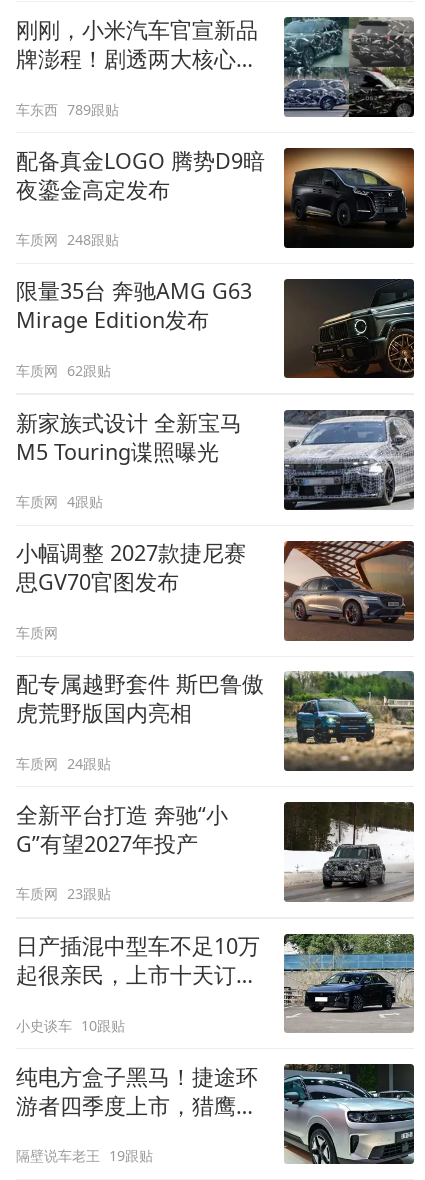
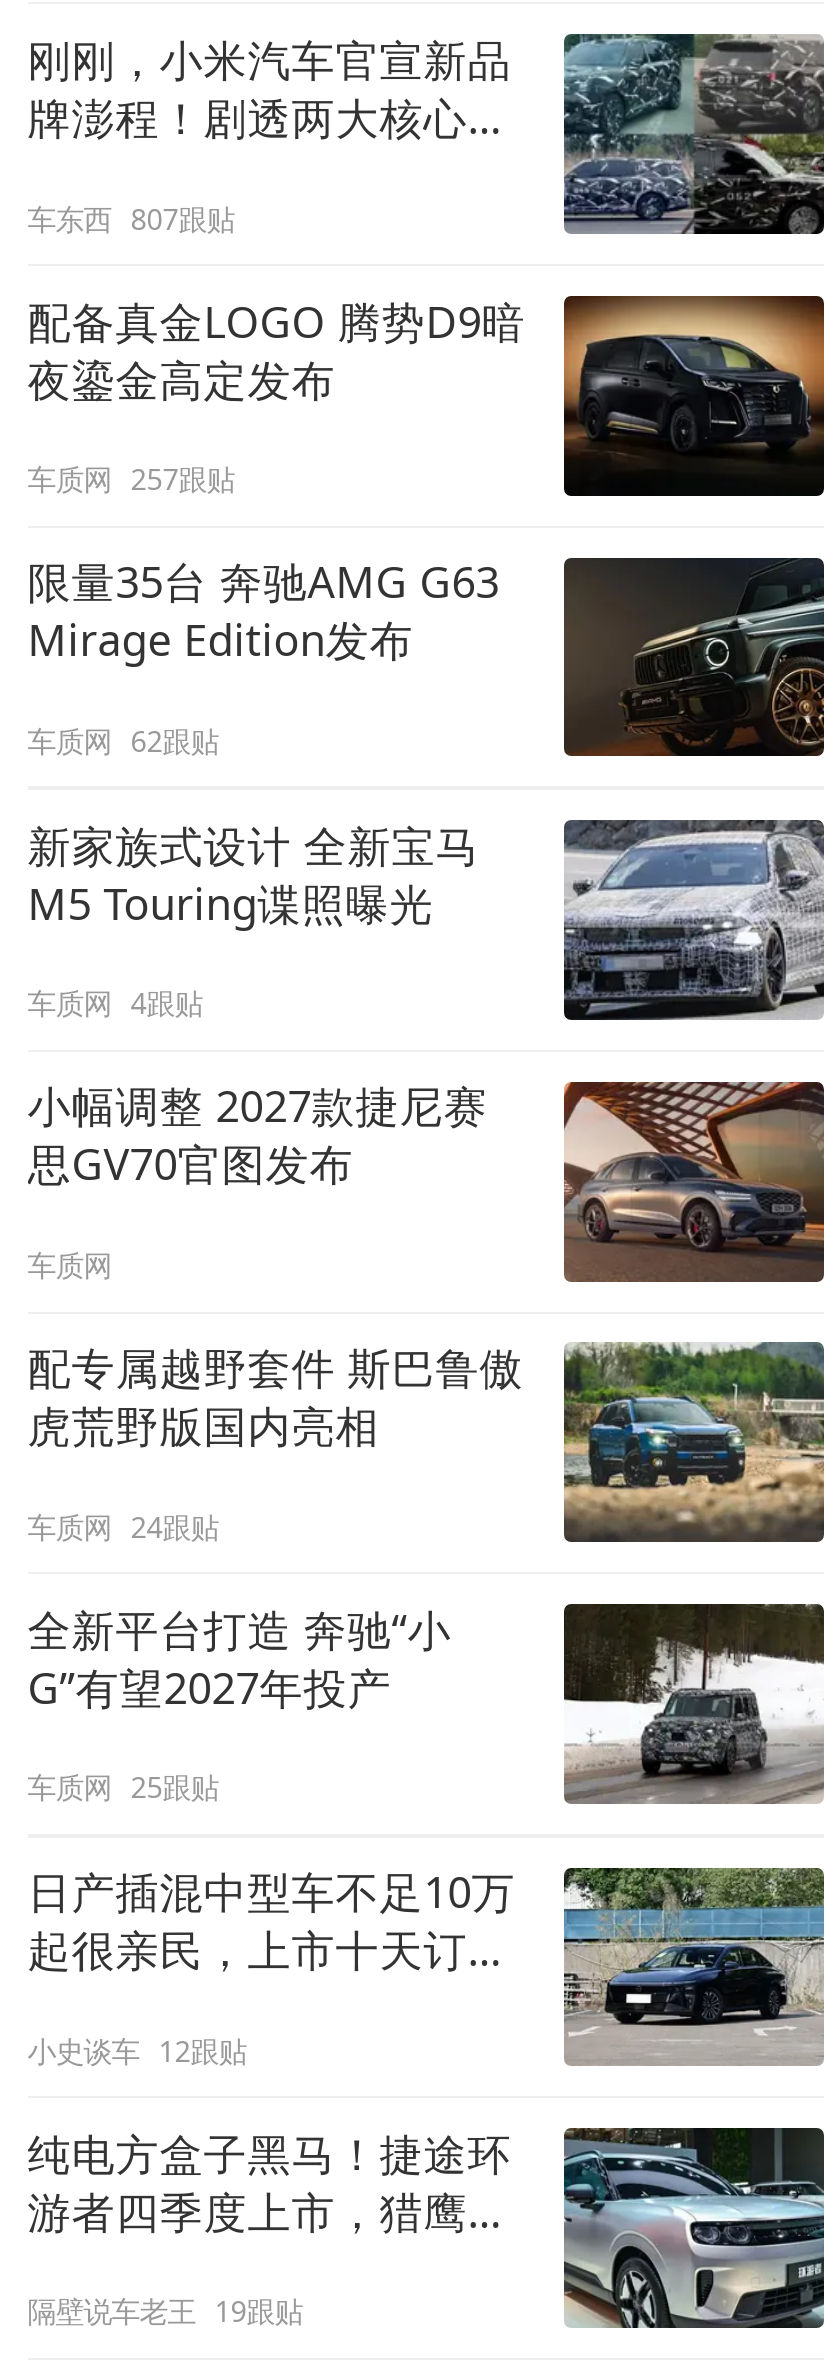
[16,99,119,118] 车东西 789跟贴 -> [27,199,235,237] 车东西 807跟贴
[16,230,119,249] 车质网 248跟贴 -> [27,460,235,498] 车质网 257跟贴
[16,884,111,903] 车质网 23跟贴 -> [27,1768,219,1806] 车质网 25跟贴
[16,1016,125,1035] 小史谈车 10跟贴 -> [27,2032,247,2070] 小史谈车 12跟贴

